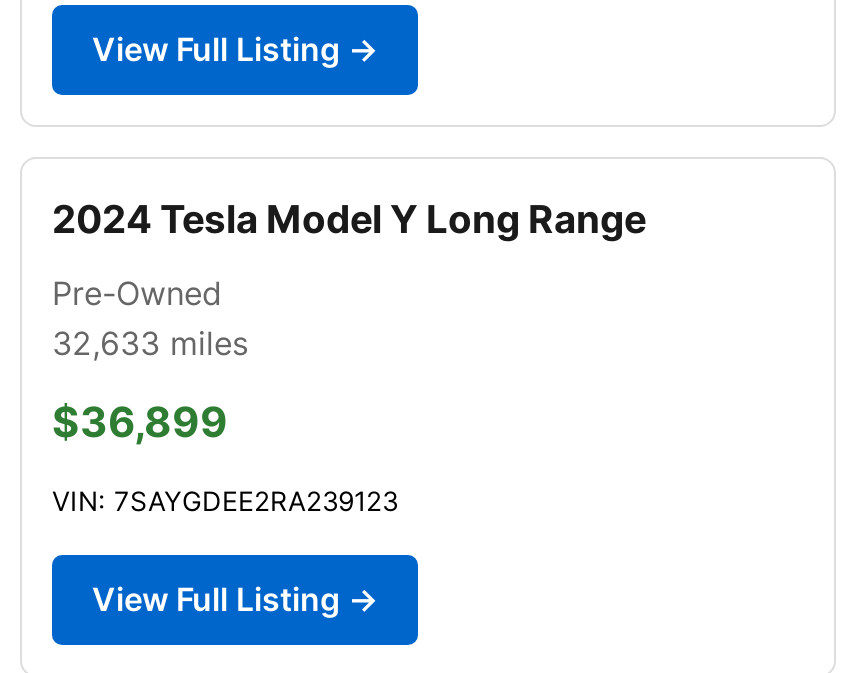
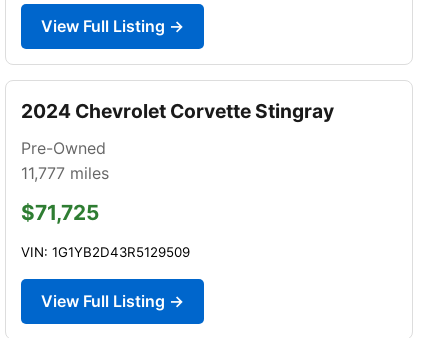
[52,195,646,243] 2024 Tesla Model Y Long Range -> [21,99,334,123] 2024 Chevrolet Corvette Stingray
[52,323,248,363] 32,633 miles -> [21,163,109,183] 11,777 miles
[52,397,228,447] $36,899 -> [21,200,99,225] $71,725
[52,485,398,517] VIN: 7SAYGDEE2RA239123 -> [21,244,190,260] VIN: 1G1YB2D43R5129509

